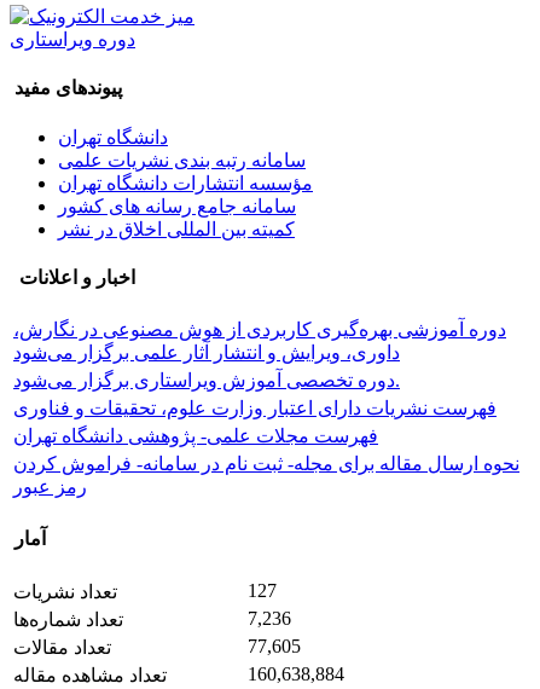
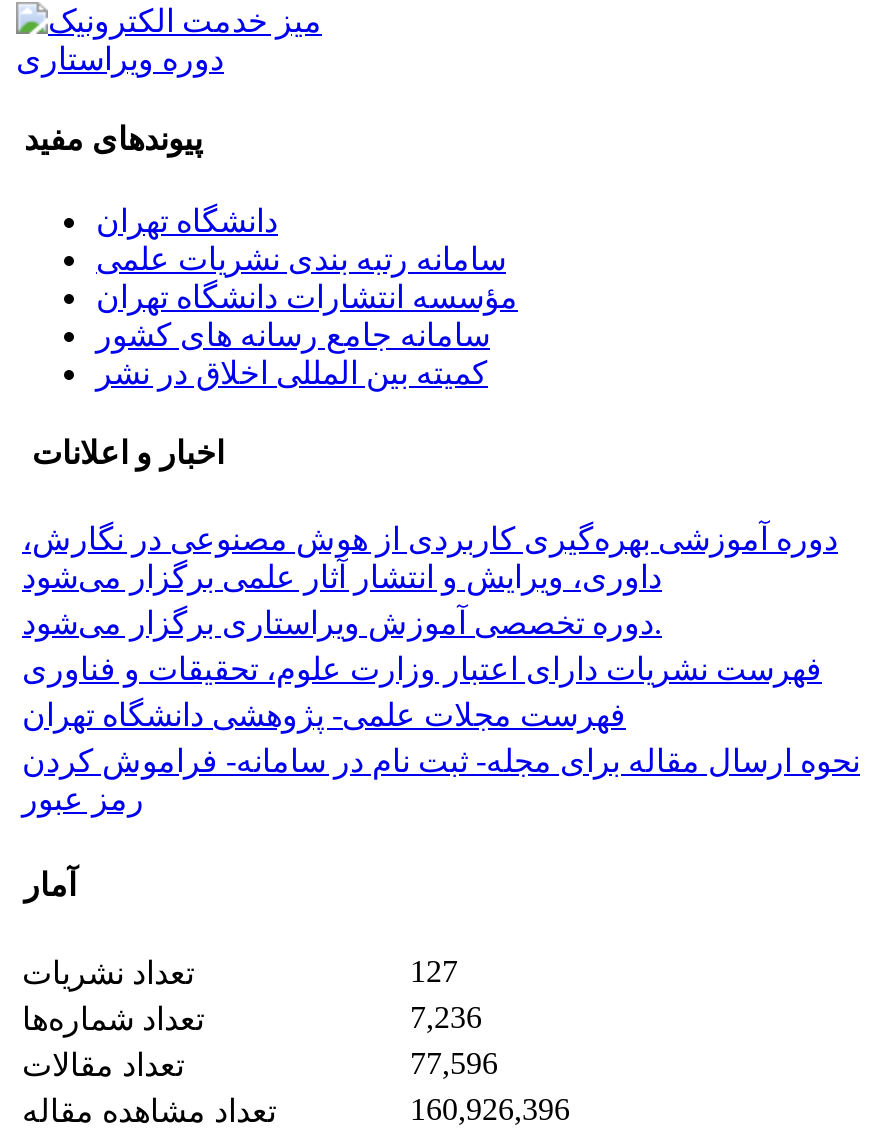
[248,635,301,656] 77,605 -> [410,1045,498,1079] 77,596
[248,663,344,684] 160,638,884 -> [410,1091,570,1125] 160,926,396

